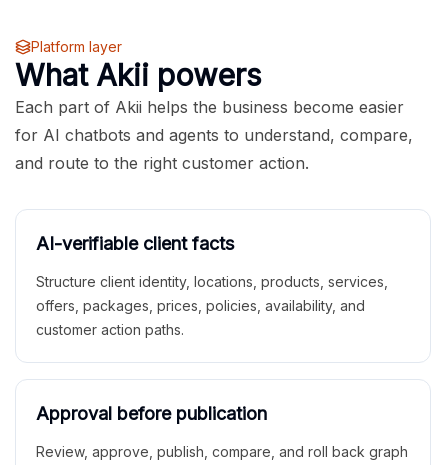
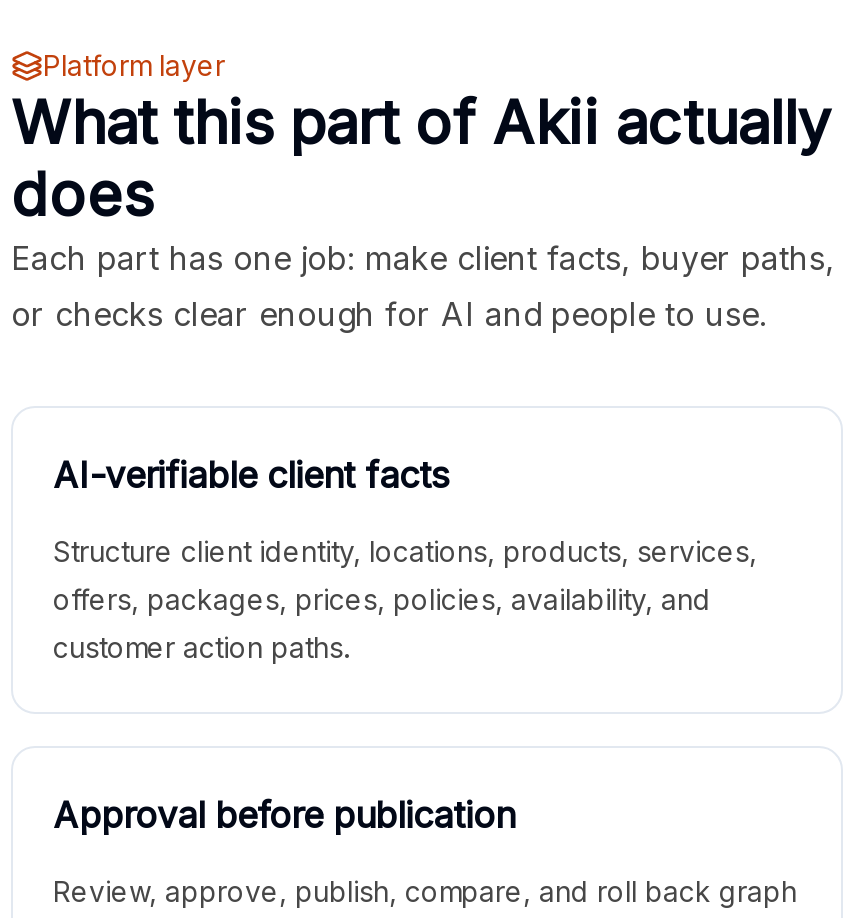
[15,57,413,173] What Akii powers | Each part of Akii helps the business become easier | for AI chatbots and agents to understand, compare, | and route to the right customer action. -> [11,86,835,334] What this part of Akii actually | does | Each part has one job: make client facts, buyer paths, | or checks clear enough for AI and people to use.

